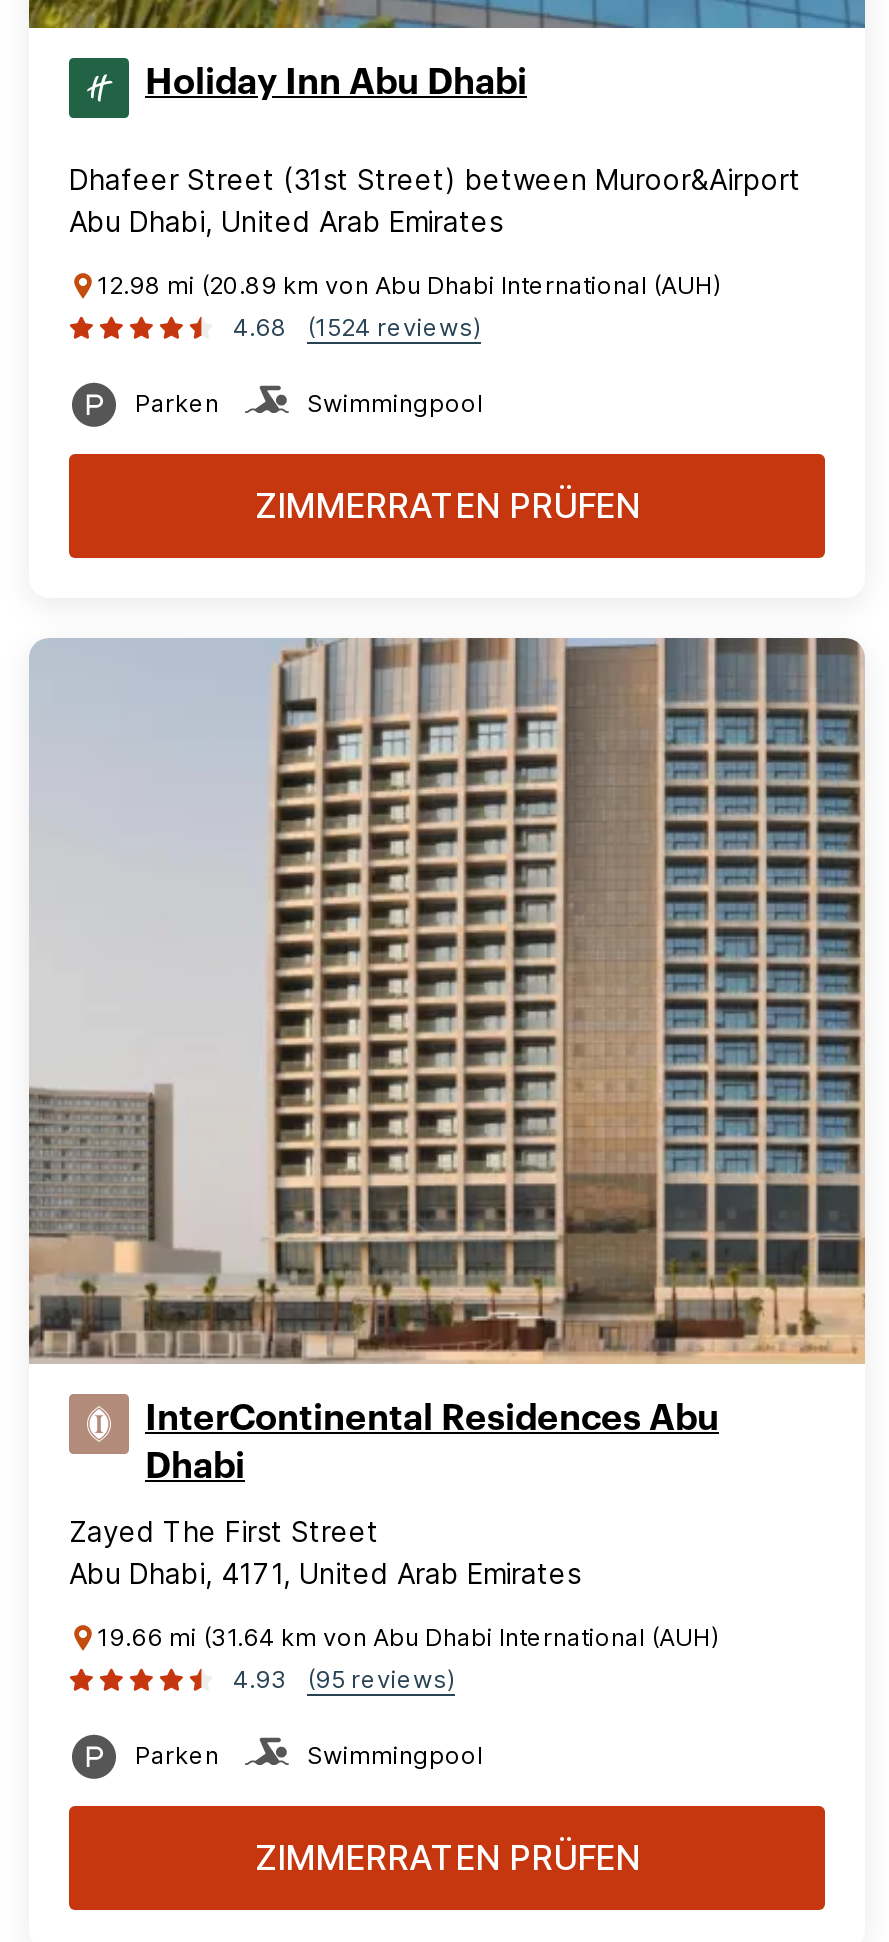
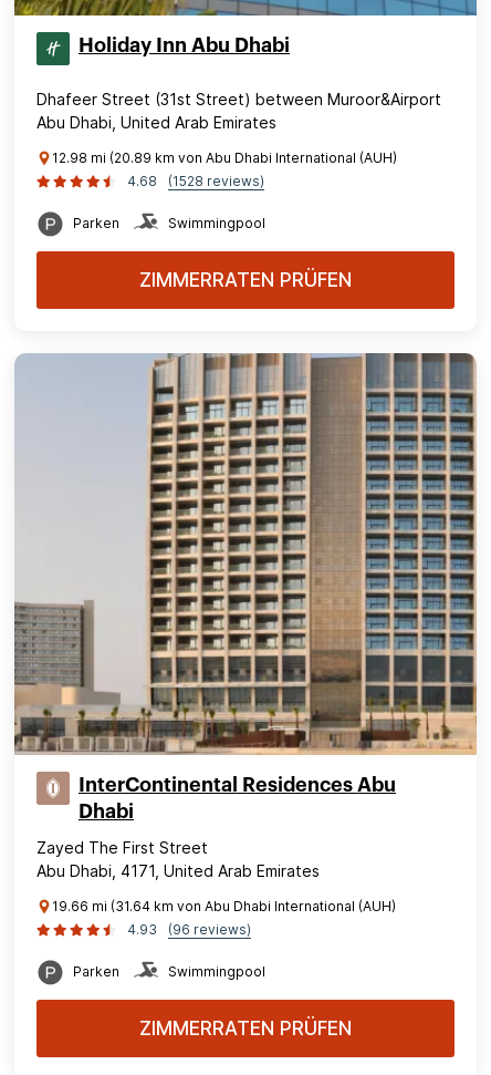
[233,312,481,342] 4.68 (1524 reviews) -> [127,173,264,189] 4.68 (1528 reviews)
[233,1664,455,1694] 4.93 (95 reviews) -> [127,921,251,938] 4.93 (96 reviews)

